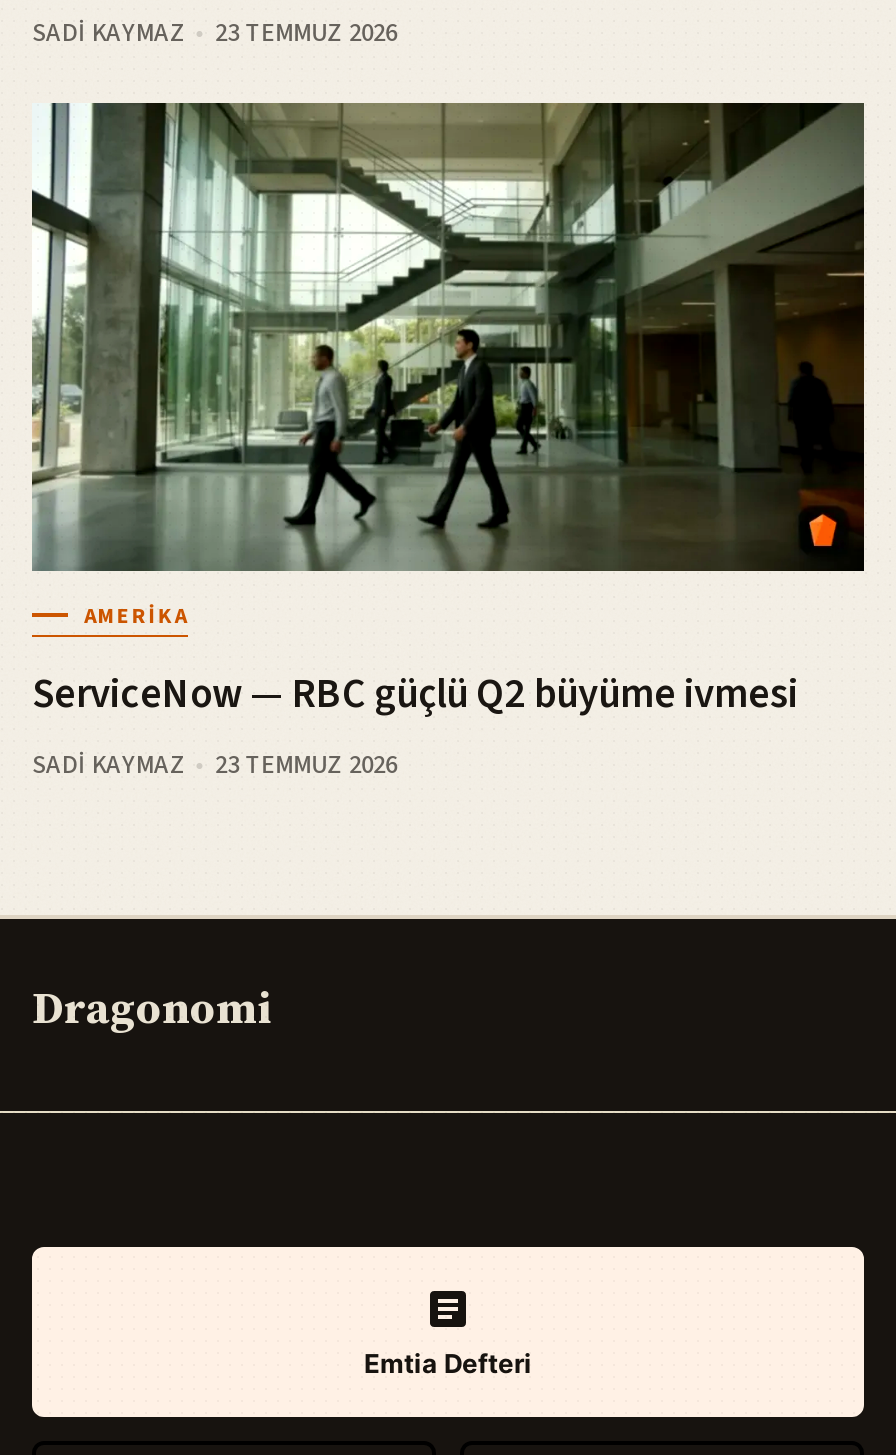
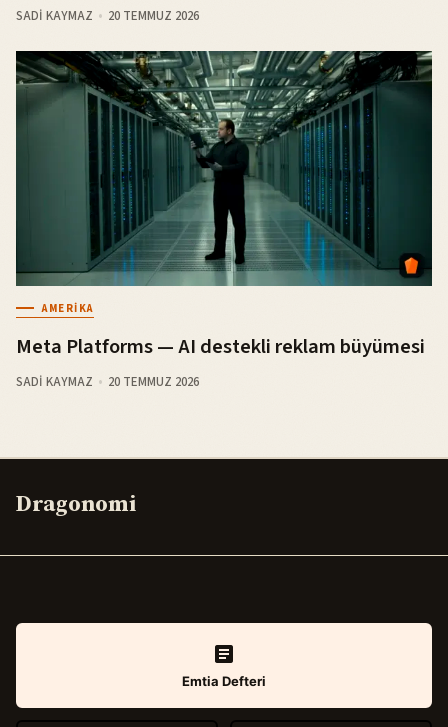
[32,15,397,51] SADI KAYMAZ 23 TEMMUZ 2026 -> [16,7,199,25] SADI KAYMAZ 20 TEMMUZ 2026
[32,102,864,572] [image] -> [15,50,432,286] [image]
[32,664,798,722] ServiceNow — RBC güçlü Q2 büyüme ivmesi -> [16,332,425,361] Meta Platforms — AI destekli reklam büyümesi
[32,746,397,782] SADI KAYMAZ 23 TEMMUZ 2026 -> [16,373,199,391] SADI KAYMAZ 20 TEMMUZ 2026

